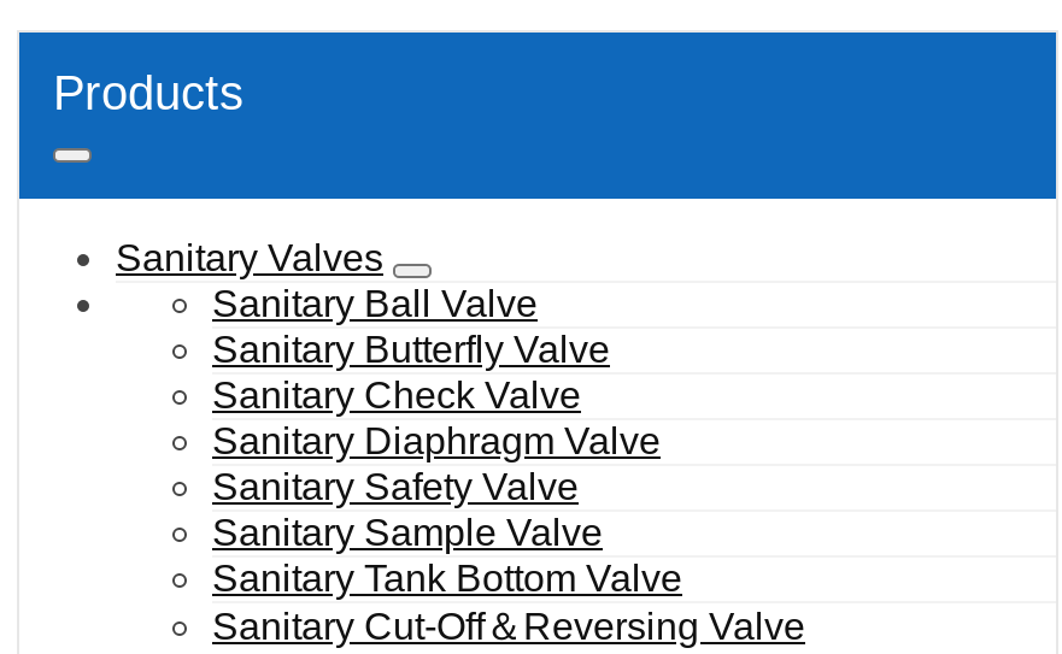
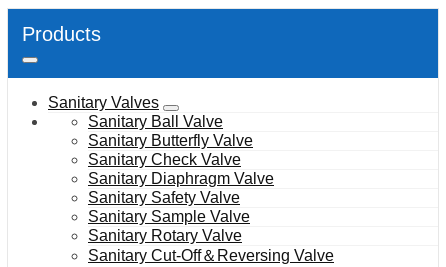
[212,557,682,598] Sanitary Tank Bottom Valve -> [88,227,242,244] Sanitary Rotary Valve

